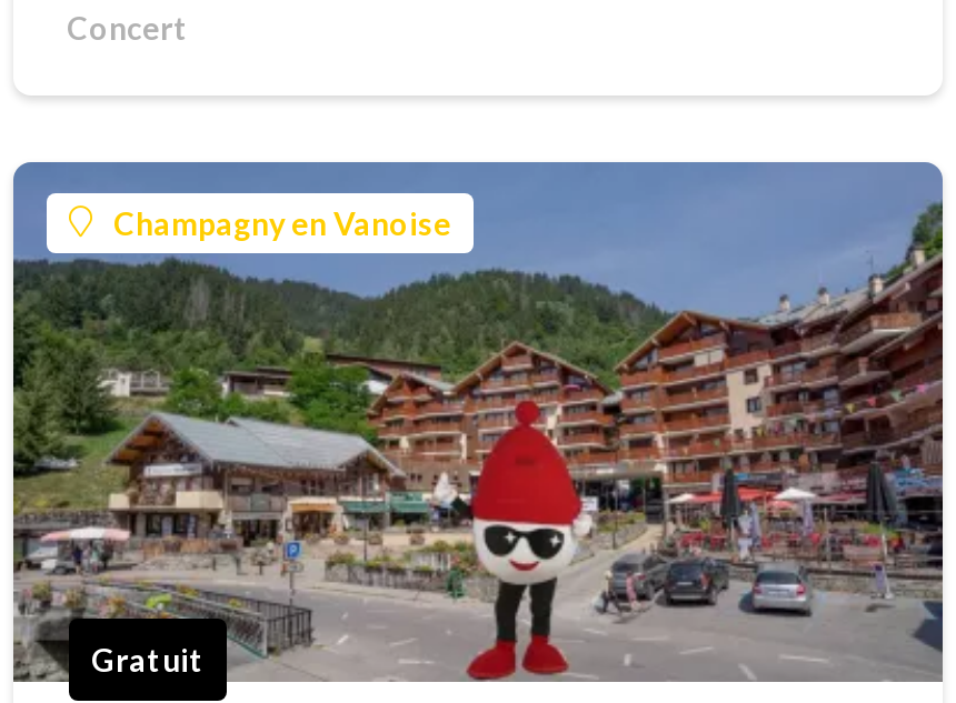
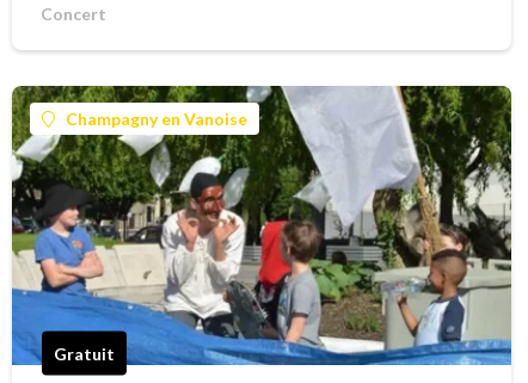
[11,160,945,684] [image] -> [11,85,512,366] [image]

